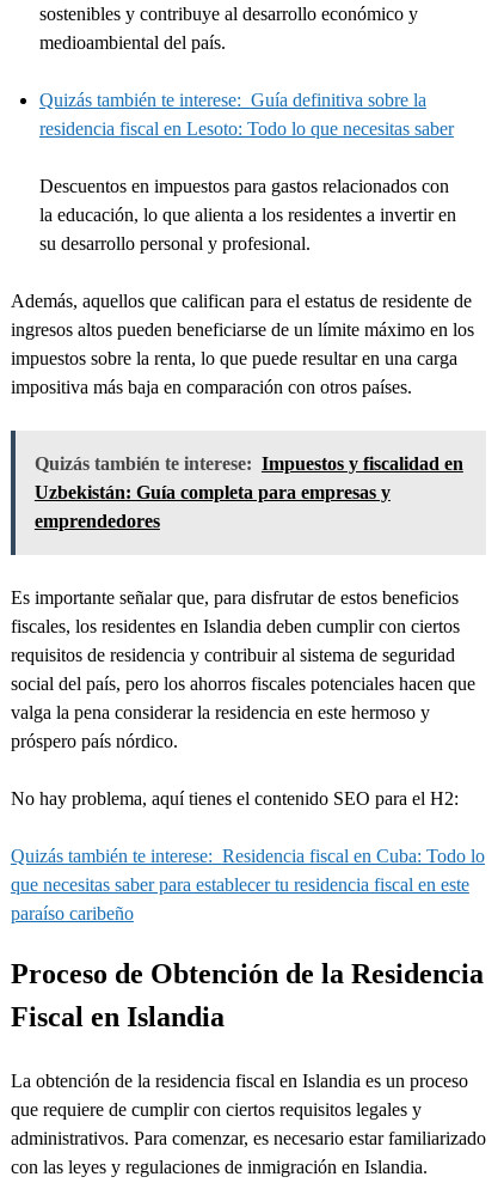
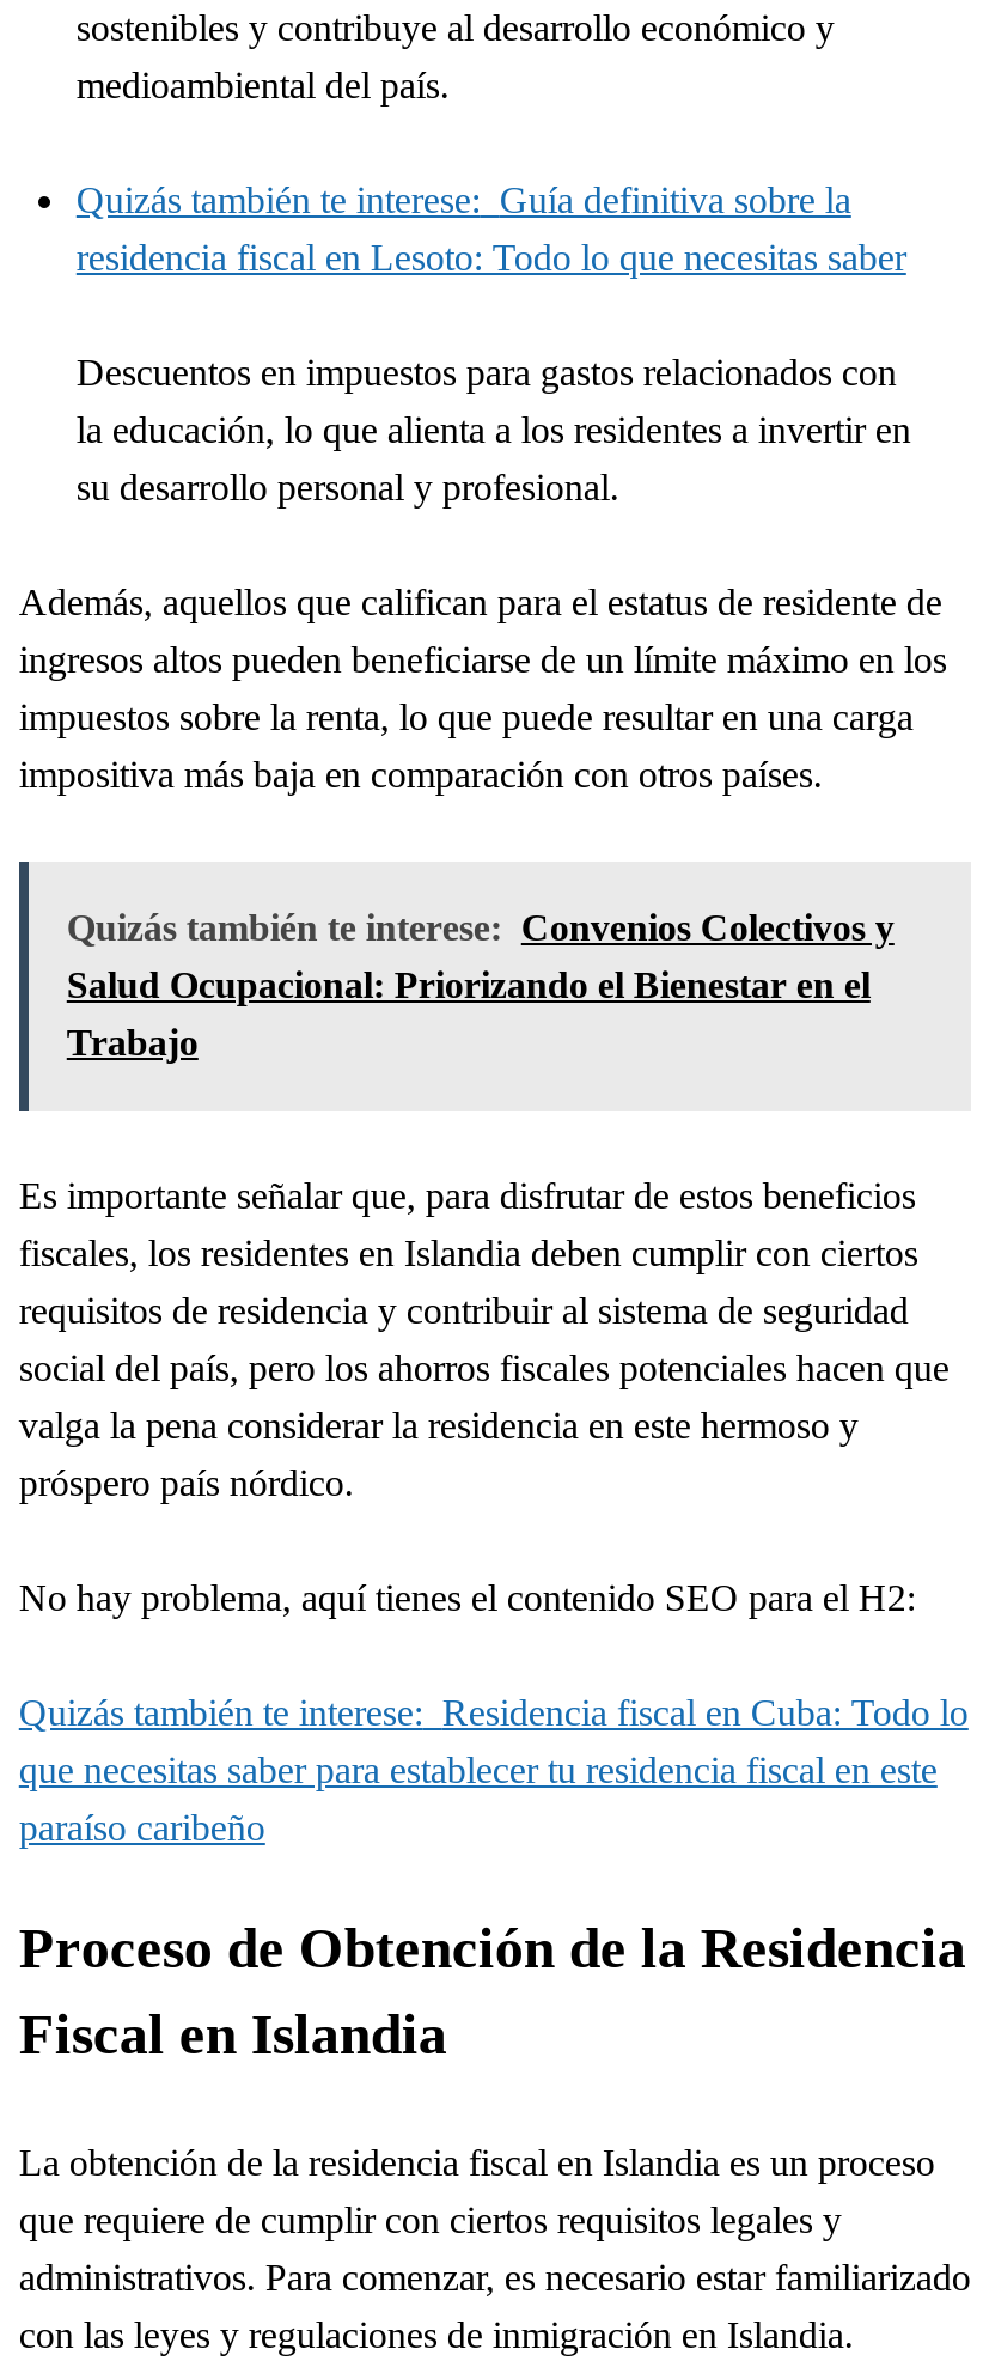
[35,454,463,532] Quizás también te interese: Impuestos y fiscalidad en | Uzbekistán: Guía completa para empresas y | emprendedores -> [67,908,894,1064] Quizás también te interese: Convenios Colectivos y | Salud Ocupacional: Priorizando el Bienestar en el | Trabajo

